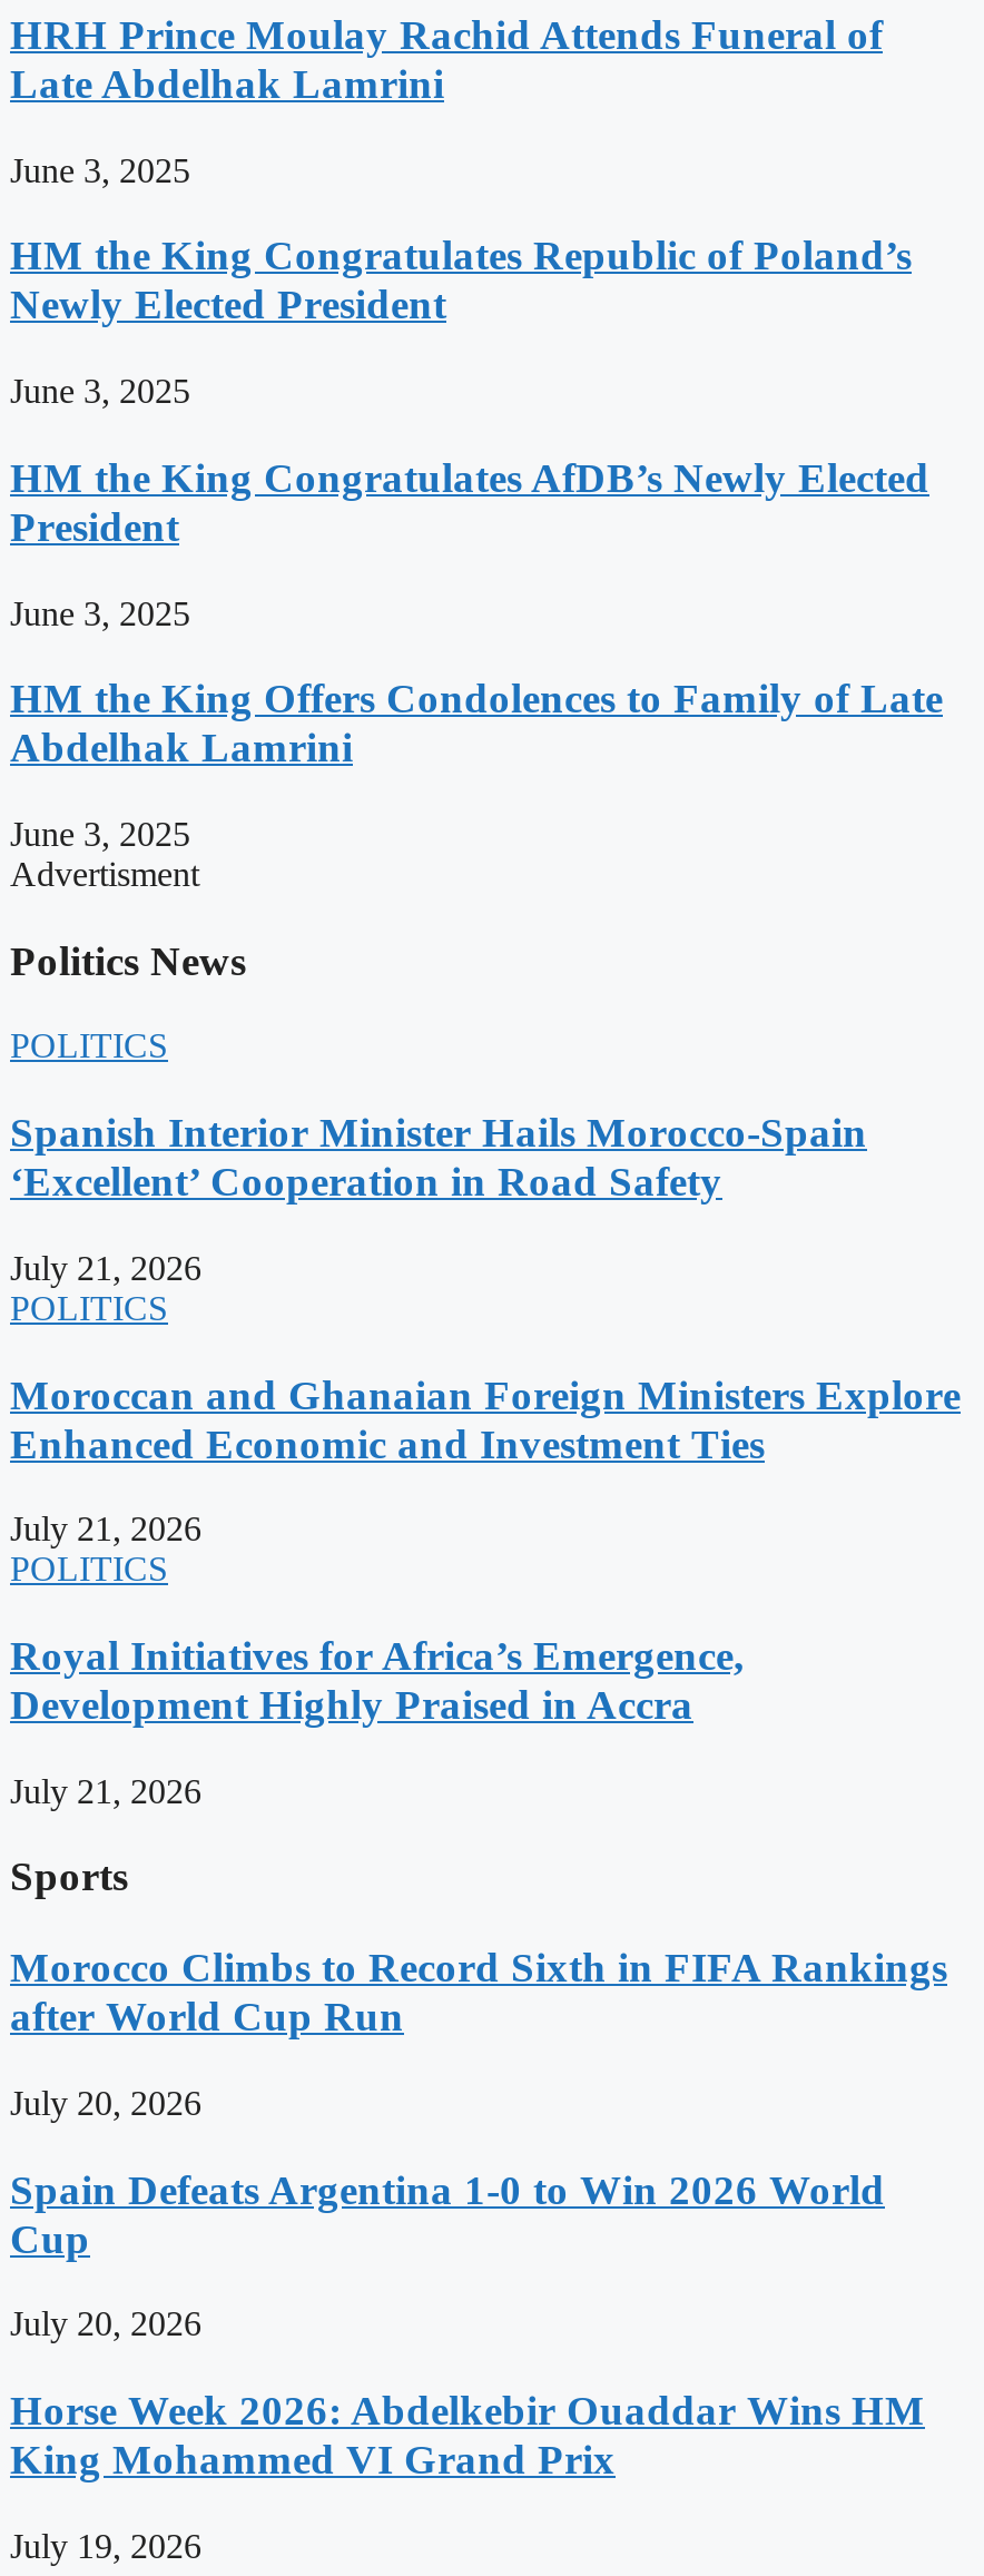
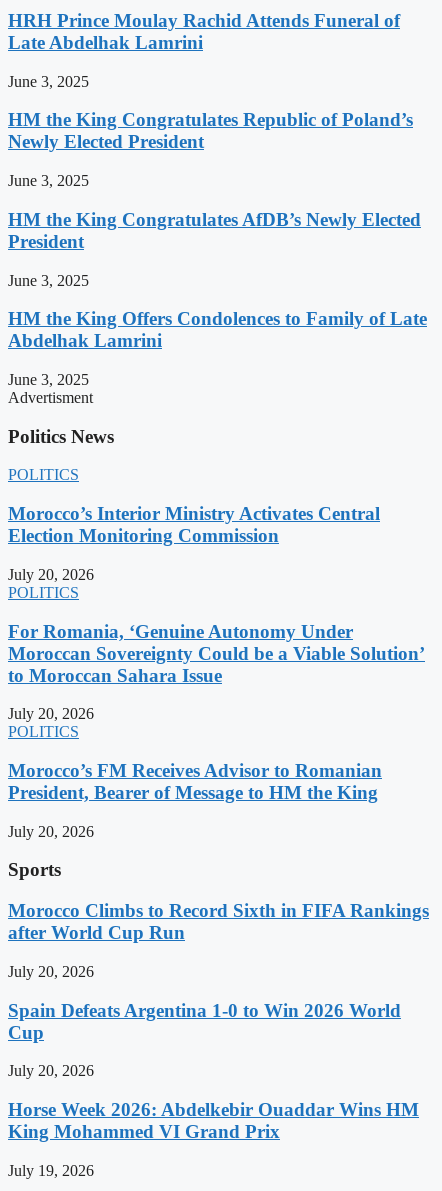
[10,1109,867,1205] Spanish Interior Minister Hails Morocco-Spain | ‘Excellent’ Cooperation in Road Safety -> [8,503,380,546] Morocco’s Interior Ministry Activates Central | Election Monitoring Commission
[10,1249,201,1286] July 21, 2026 -> [8,566,94,583] July 20, 2026
[10,1370,961,1466] Moroccan and Ghanaian Foreign Ministers Explore | Enhanced Economic and Investment Ties -> [8,620,425,685] For Romania, ‘Genuine Autonomy Under | Moroccan Sovereignty Could be a Viable Solution’ | to Moroccan Sahara Issue
[10,1510,201,1548] July 21, 2026 -> [8,705,94,722] July 20, 2026
[10,1632,745,1728] Royal Initiatives for Africa’s Emergence, | Development Highly Praised in Accra -> [8,760,382,803] Morocco’s FM Receives Advisor to Romanian | President, Bearer of Message to HM the King
[10,1772,201,1809] July 21, 2026 -> [8,823,94,840] July 20, 2026

